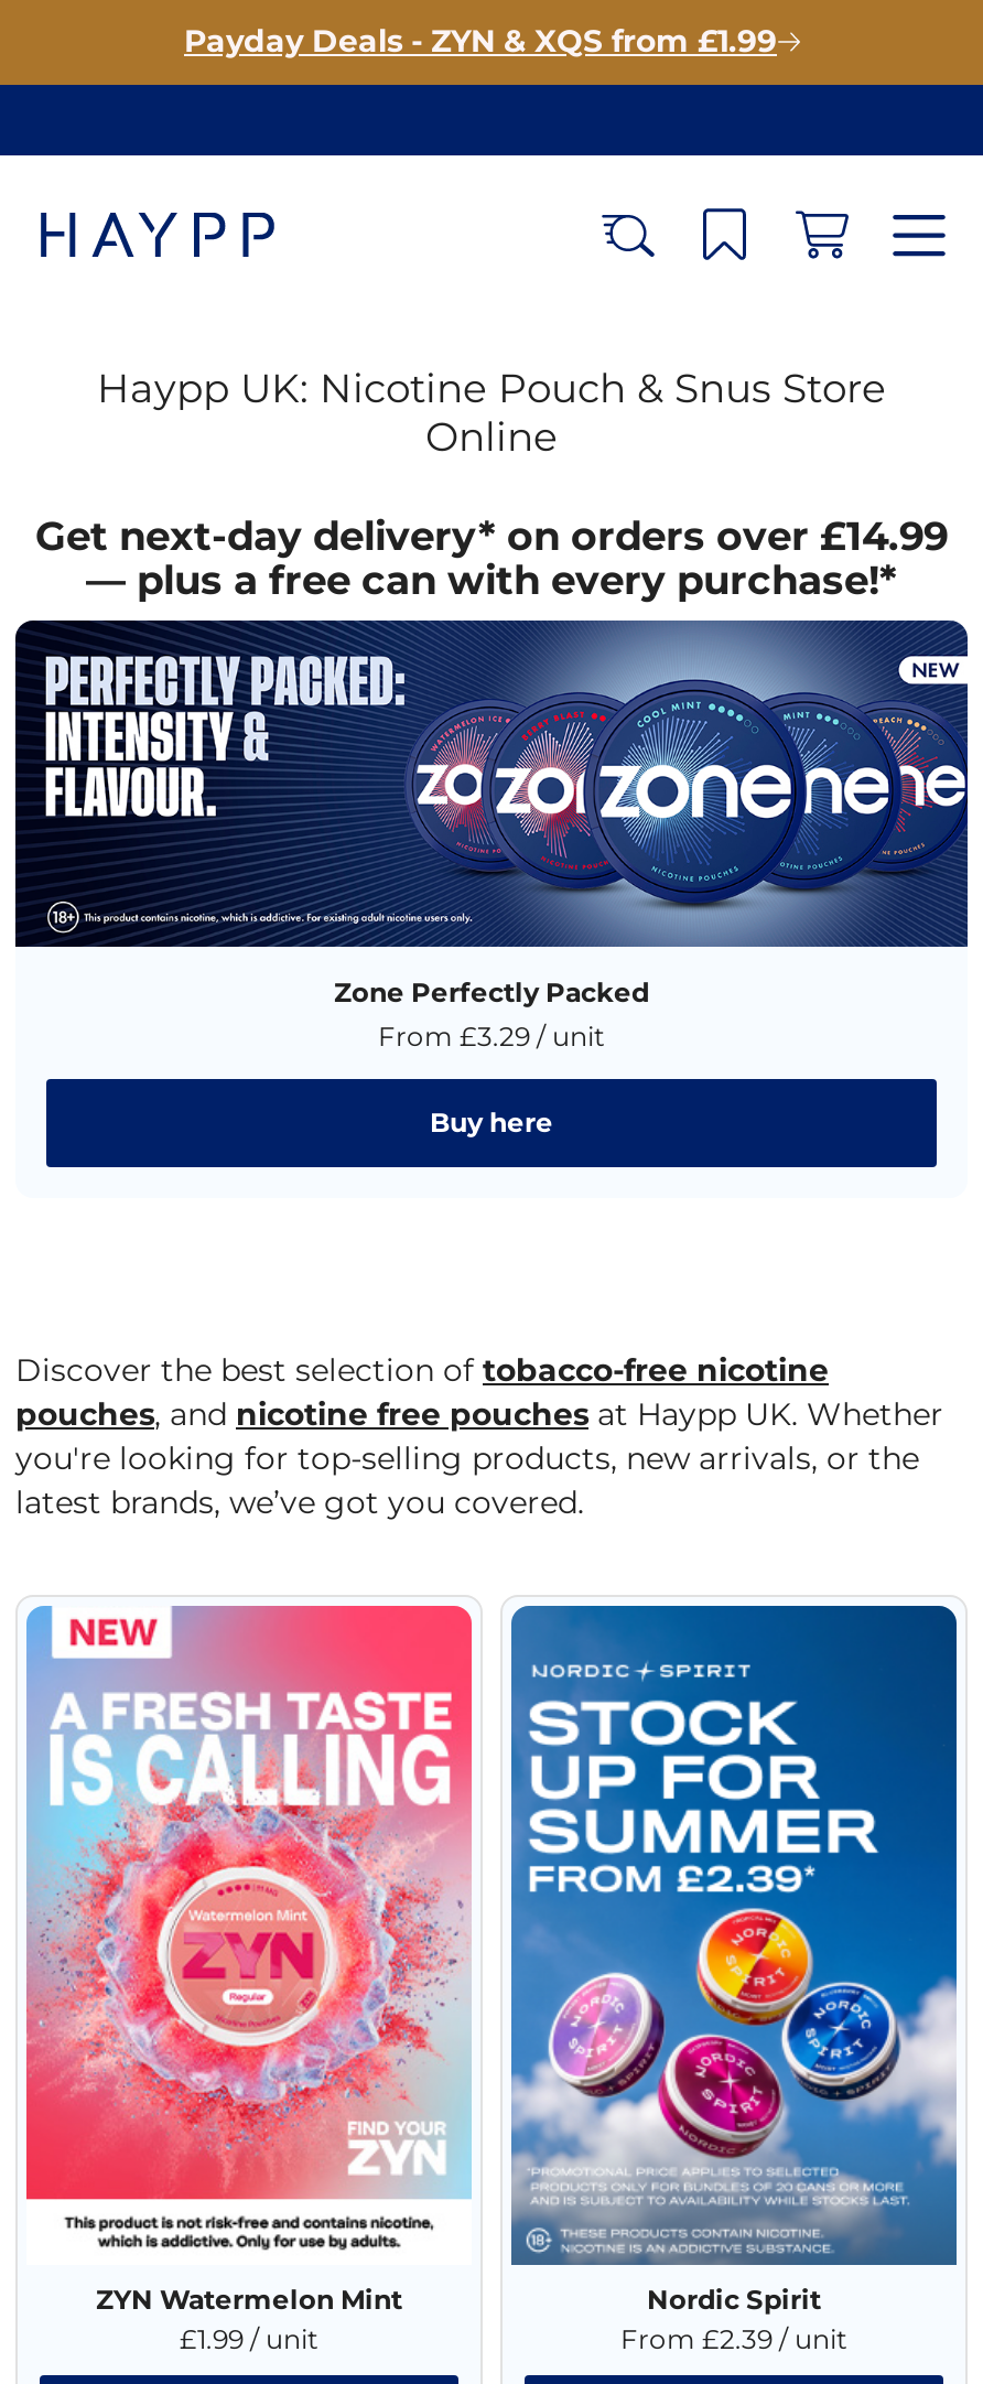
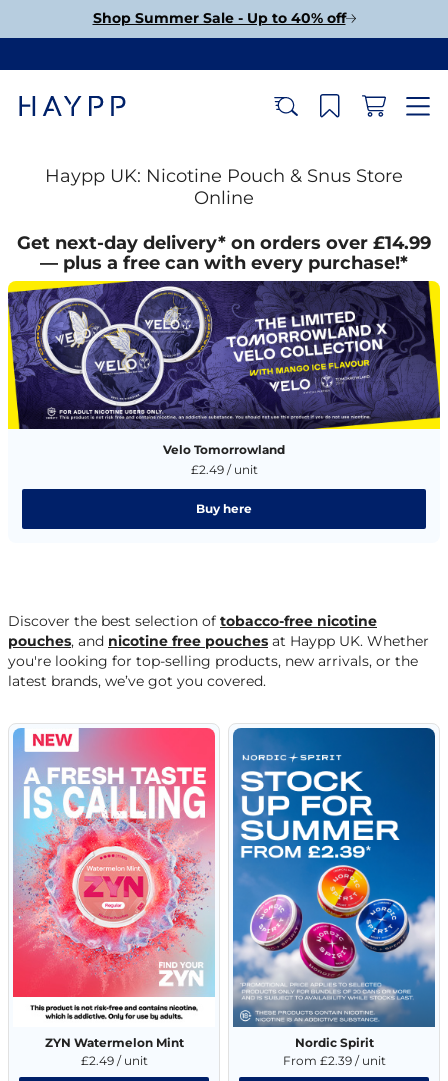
[184,21,777,61] Payday Deals - ZYN & XQS from £1.99 -> [92,9,345,27] Shop Summer Sale - Up to 40% off
[13,618,970,1052] [image] | Zone Perfectly Packed | From £3.29 / unit -> [7,280,441,477] [image] | Velo Tomorrowland | £2.49 / unit
[180,2323,318,2356] £1.99 / unit -> [80,1053,147,1068] £2.49 / unit

